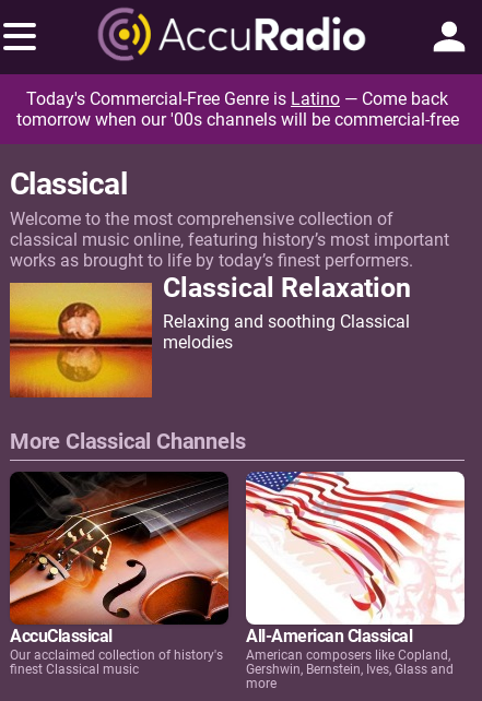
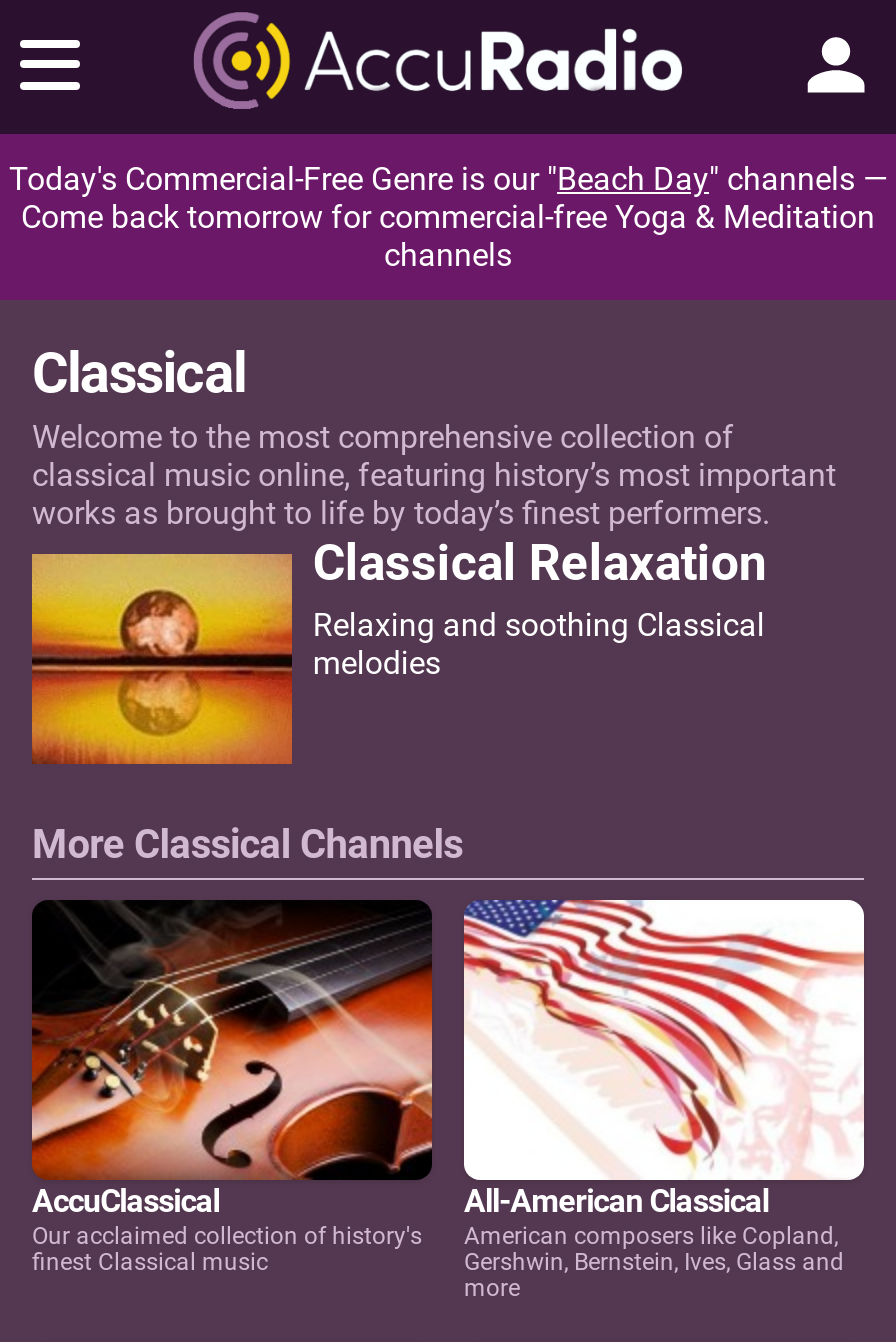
[16,88,459,130] Today's Commercial-Free Genre is Latino — Come back | tomorrow when our '00s channels will be commercial-free -> [9,160,887,274] Today's Commercial-Free Genre is our " Beach Day" channels — | Come back tomorrow for commercial-free Yoga & Meditation | channels

